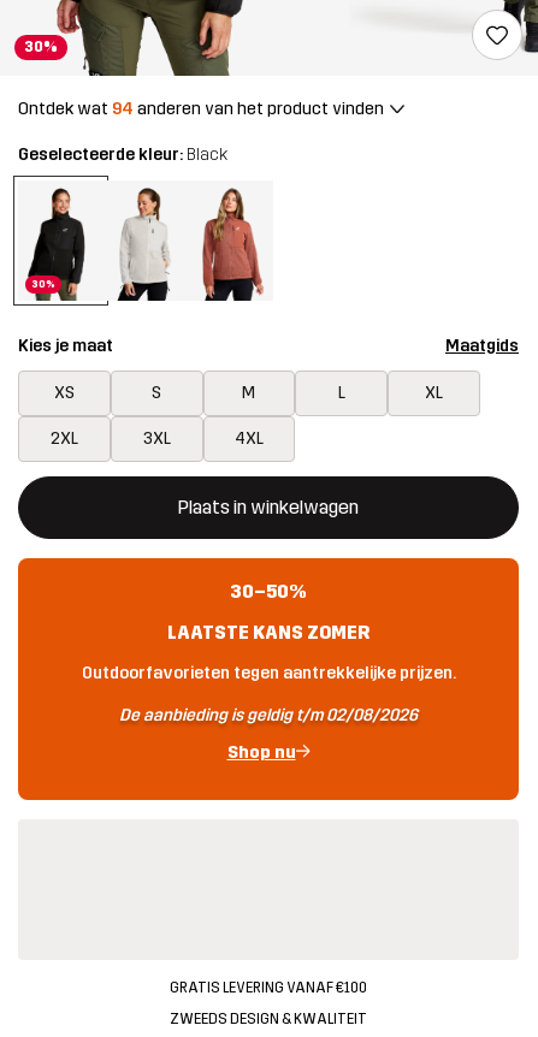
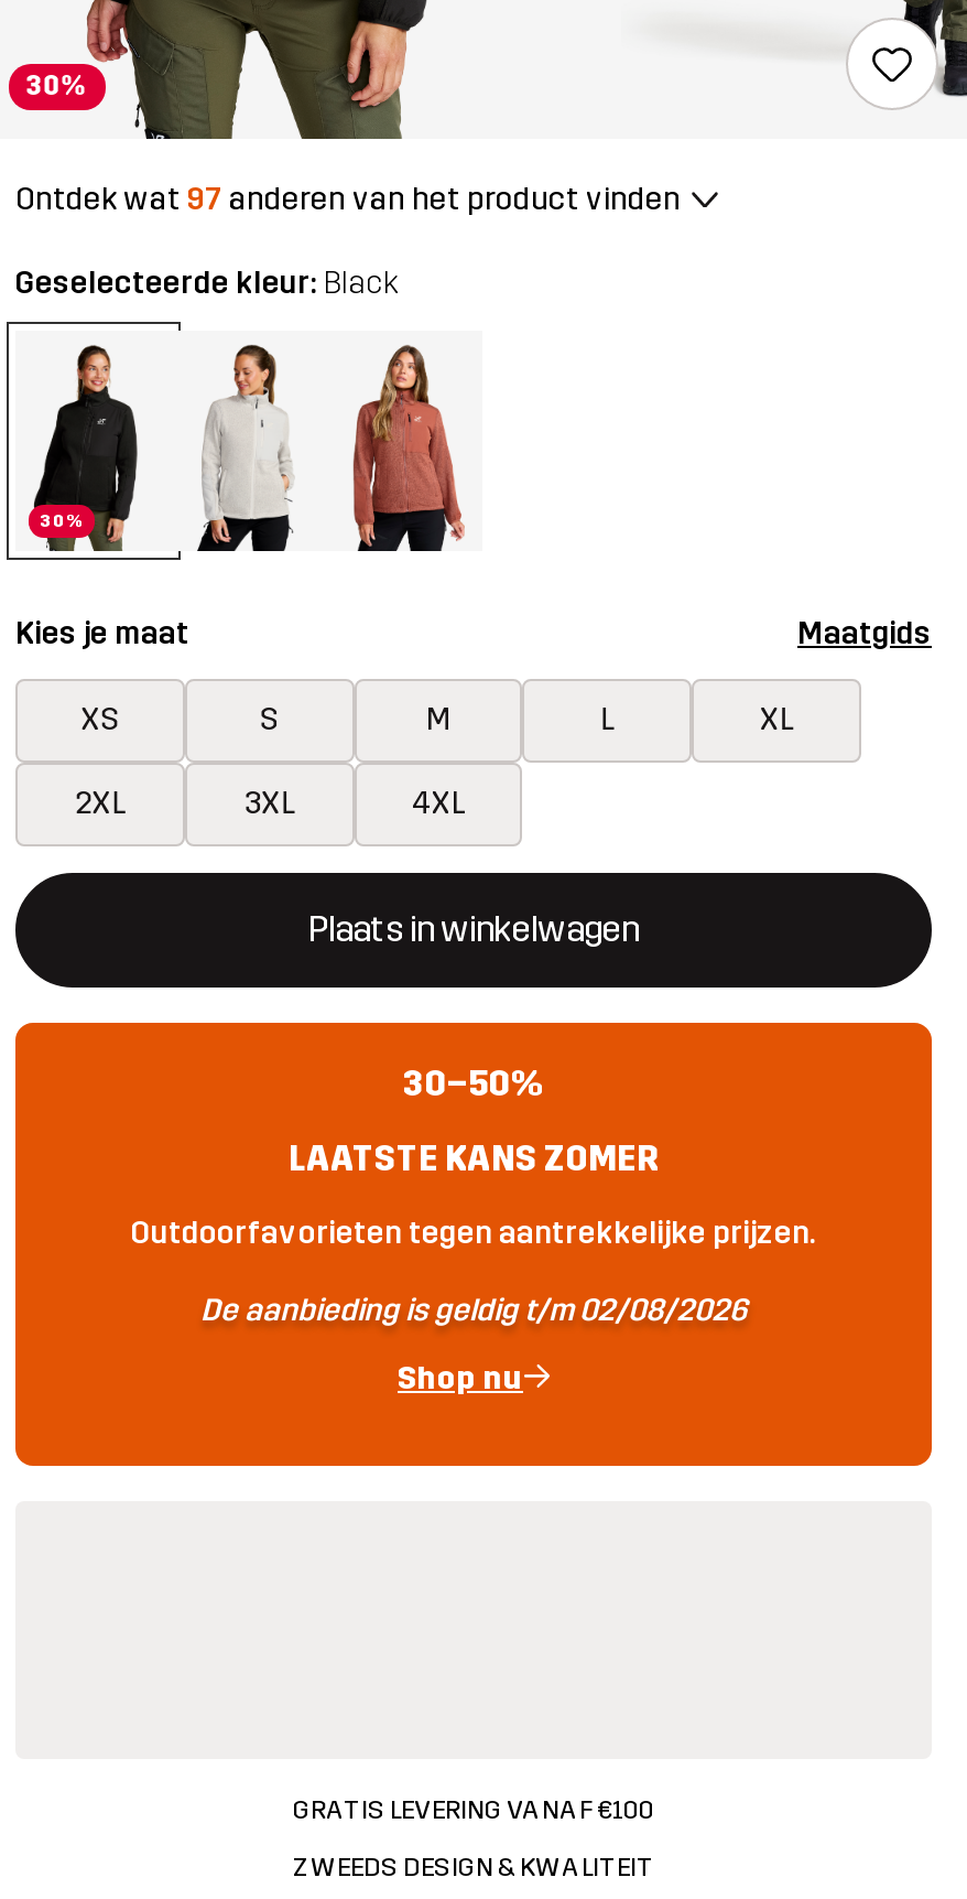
[18,98,384,119] Ontdek wat 94 anderen van het product vinden -> [15,180,681,217] Ontdek wat 97 anderen van het product vinden

